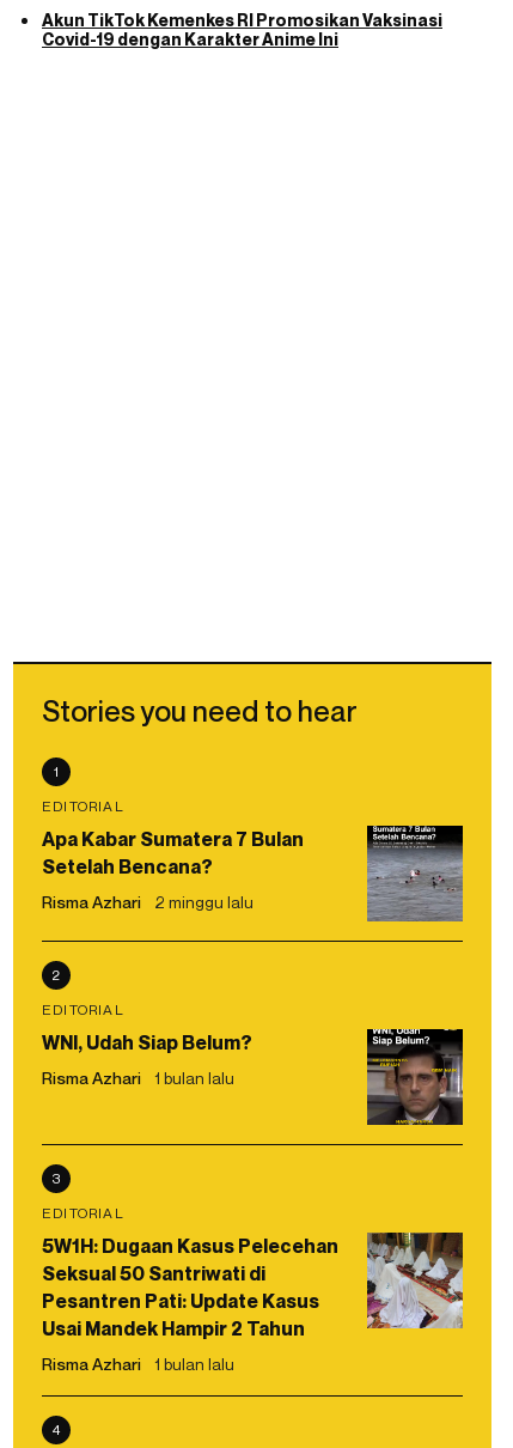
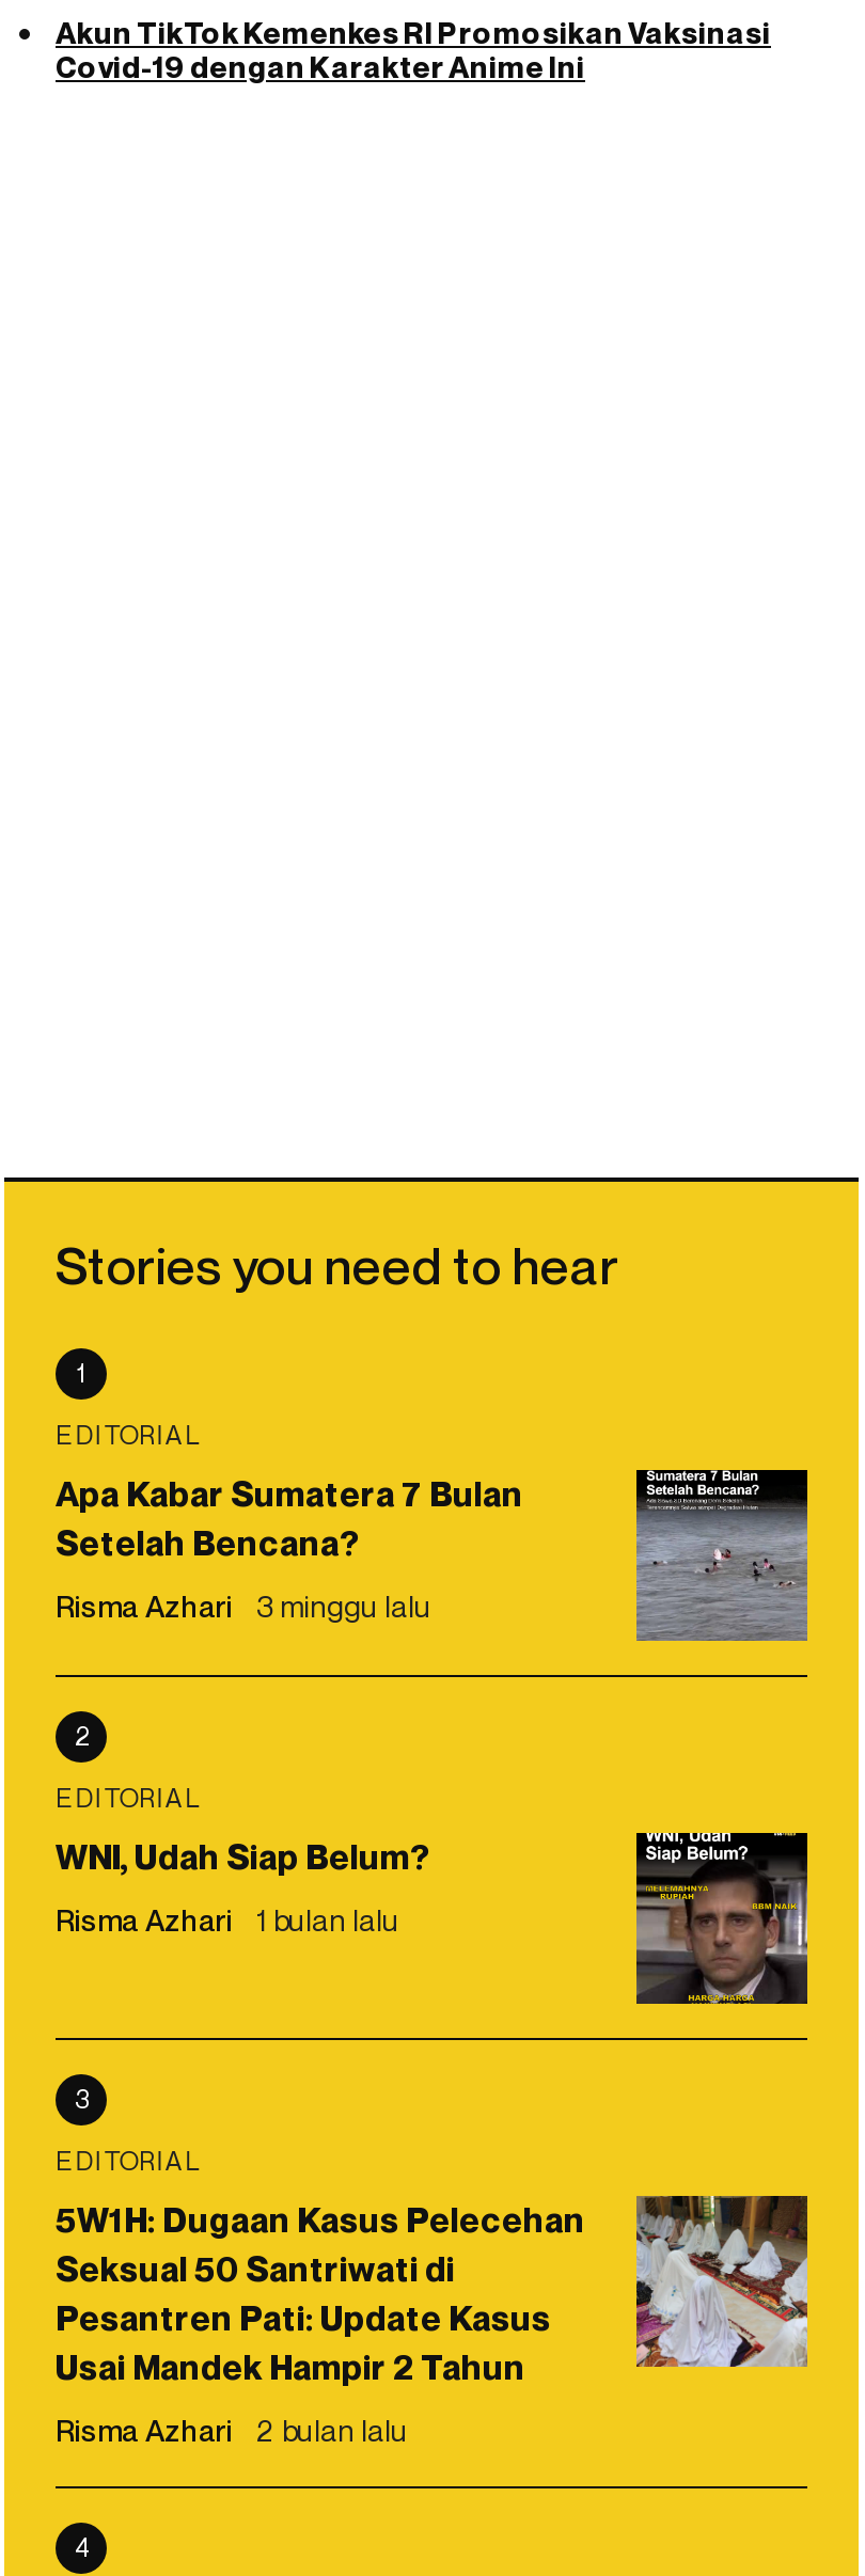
[42,892,254,912] Risma Azhari 2 minggu lalu -> [56,1588,431,1624] Risma Azhari 3 minggu lalu
[42,1354,234,1374] Risma Azhari 1 bulan lalu -> [56,2412,408,2448] Risma Azhari 2 bulan lalu

